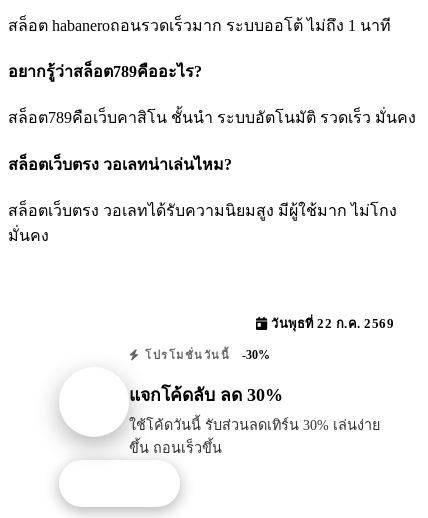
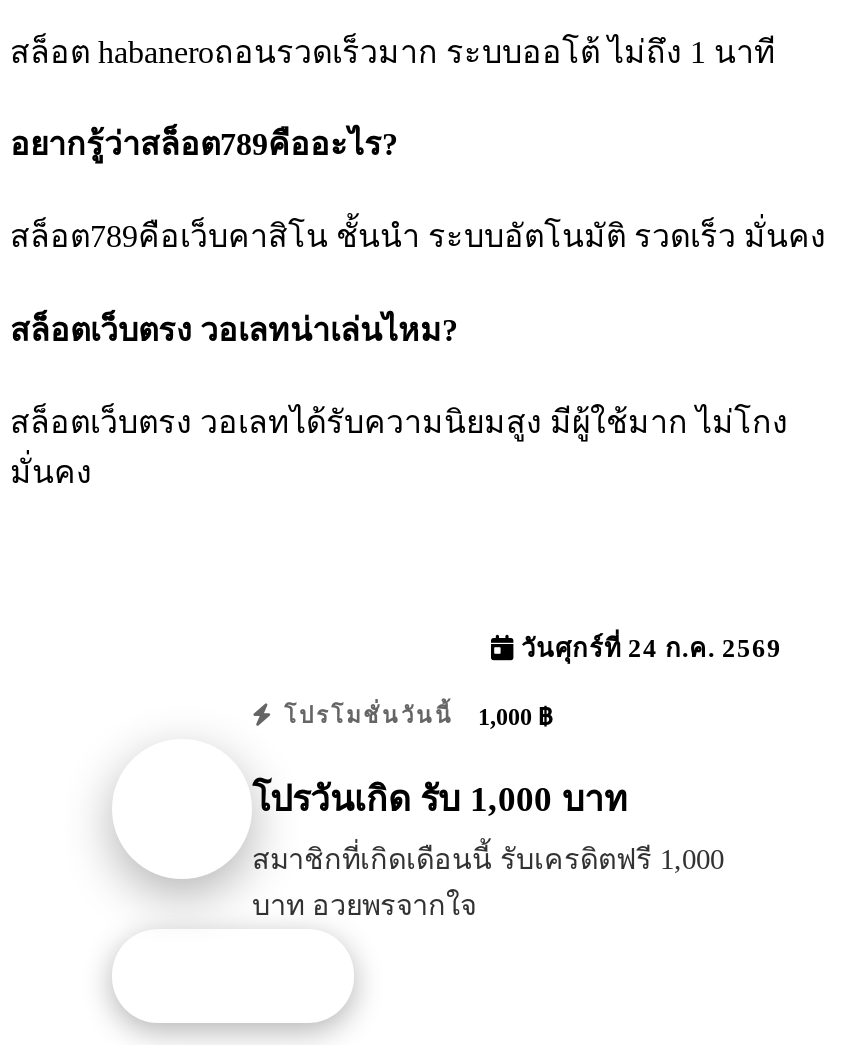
[267,317,394,331] วันพุธที่ 22 ก.ค. 2569 -> [514,635,782,663] วันศุกร์ที่ 24 ก.ค. 2569
[140,348,270,362] โปรโมชั่นวันนี้ -30% -> [275,703,552,731] โปรโมชั่นวันนี้ 1,000 ฿
[129,384,283,404] แจกโค้ดลับ ลด 30% -> [252,778,628,818] โปรวันเกิด รับ 1,000 บาท
[129,416,380,455] ใช้โค้ดวันนี้ รับส่วนลดเทิร์น 30% เล่นง่าย | ขึ้น ถอนเร็วขึ้น -> [252,842,724,920] สมาชิกที่เกิดเดือนนี้ รับเครดิตฟรี 1,000 | บาท อวยพรจากใจ

